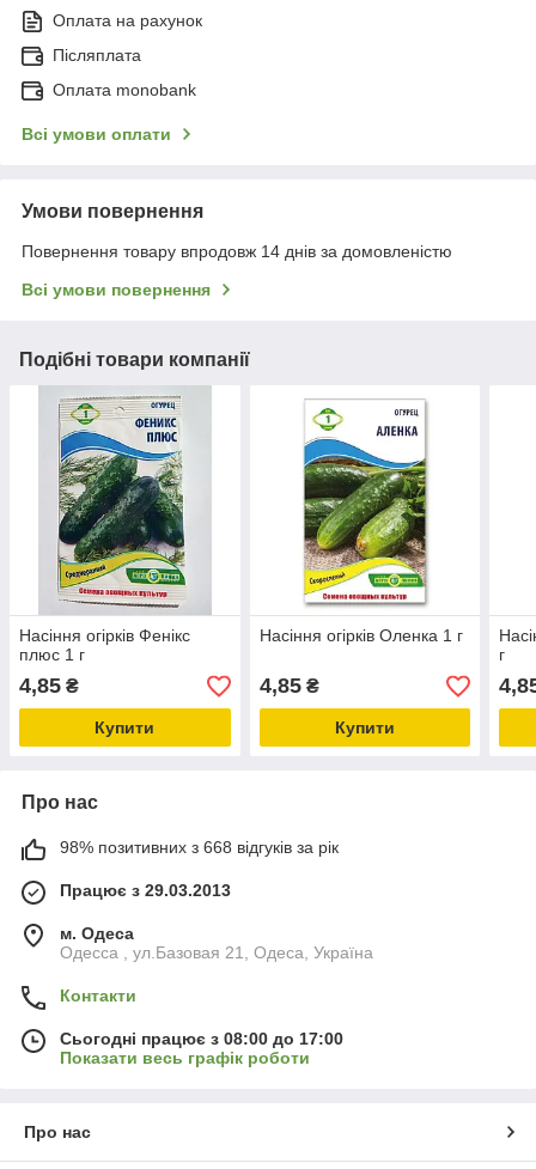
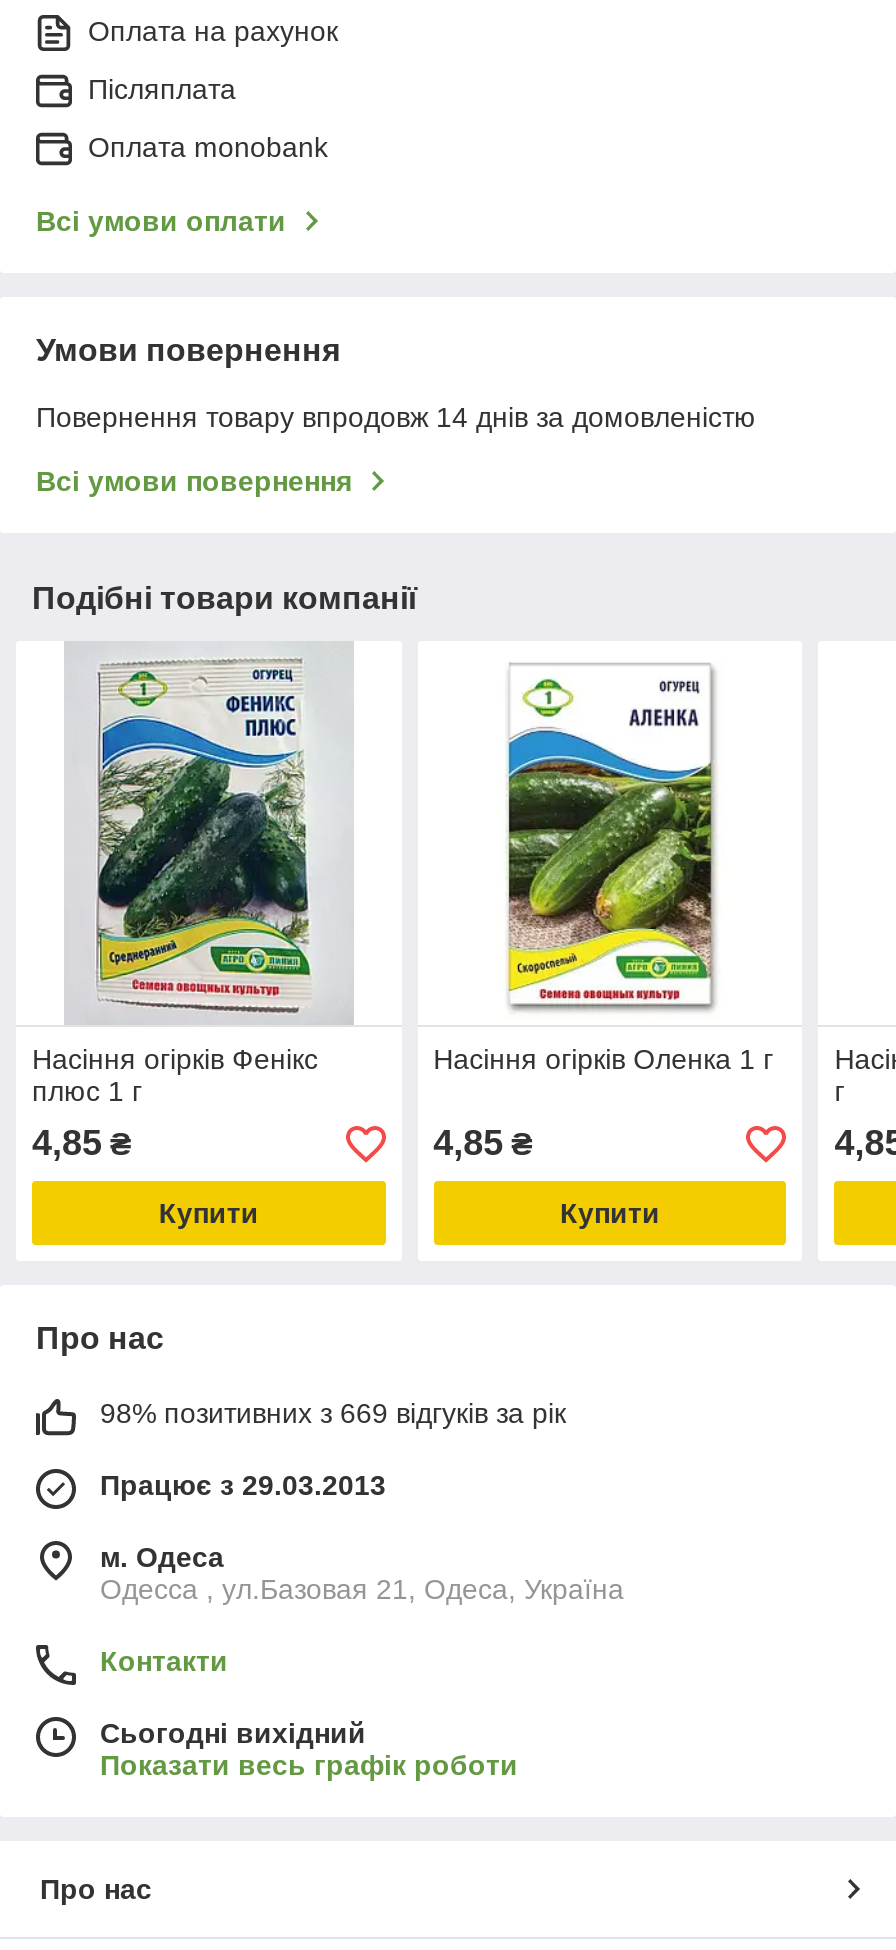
[60,838,339,857] 98% позитивних з 668 відгуків за рік -> [100,1398,566,1430] 98% позитивних з 669 відгуків за рік
[60,1029,343,1049] Сьогодні працює з 08:00 до 17:00 -> [100,1718,366,1750] Сьогодні вихідний

